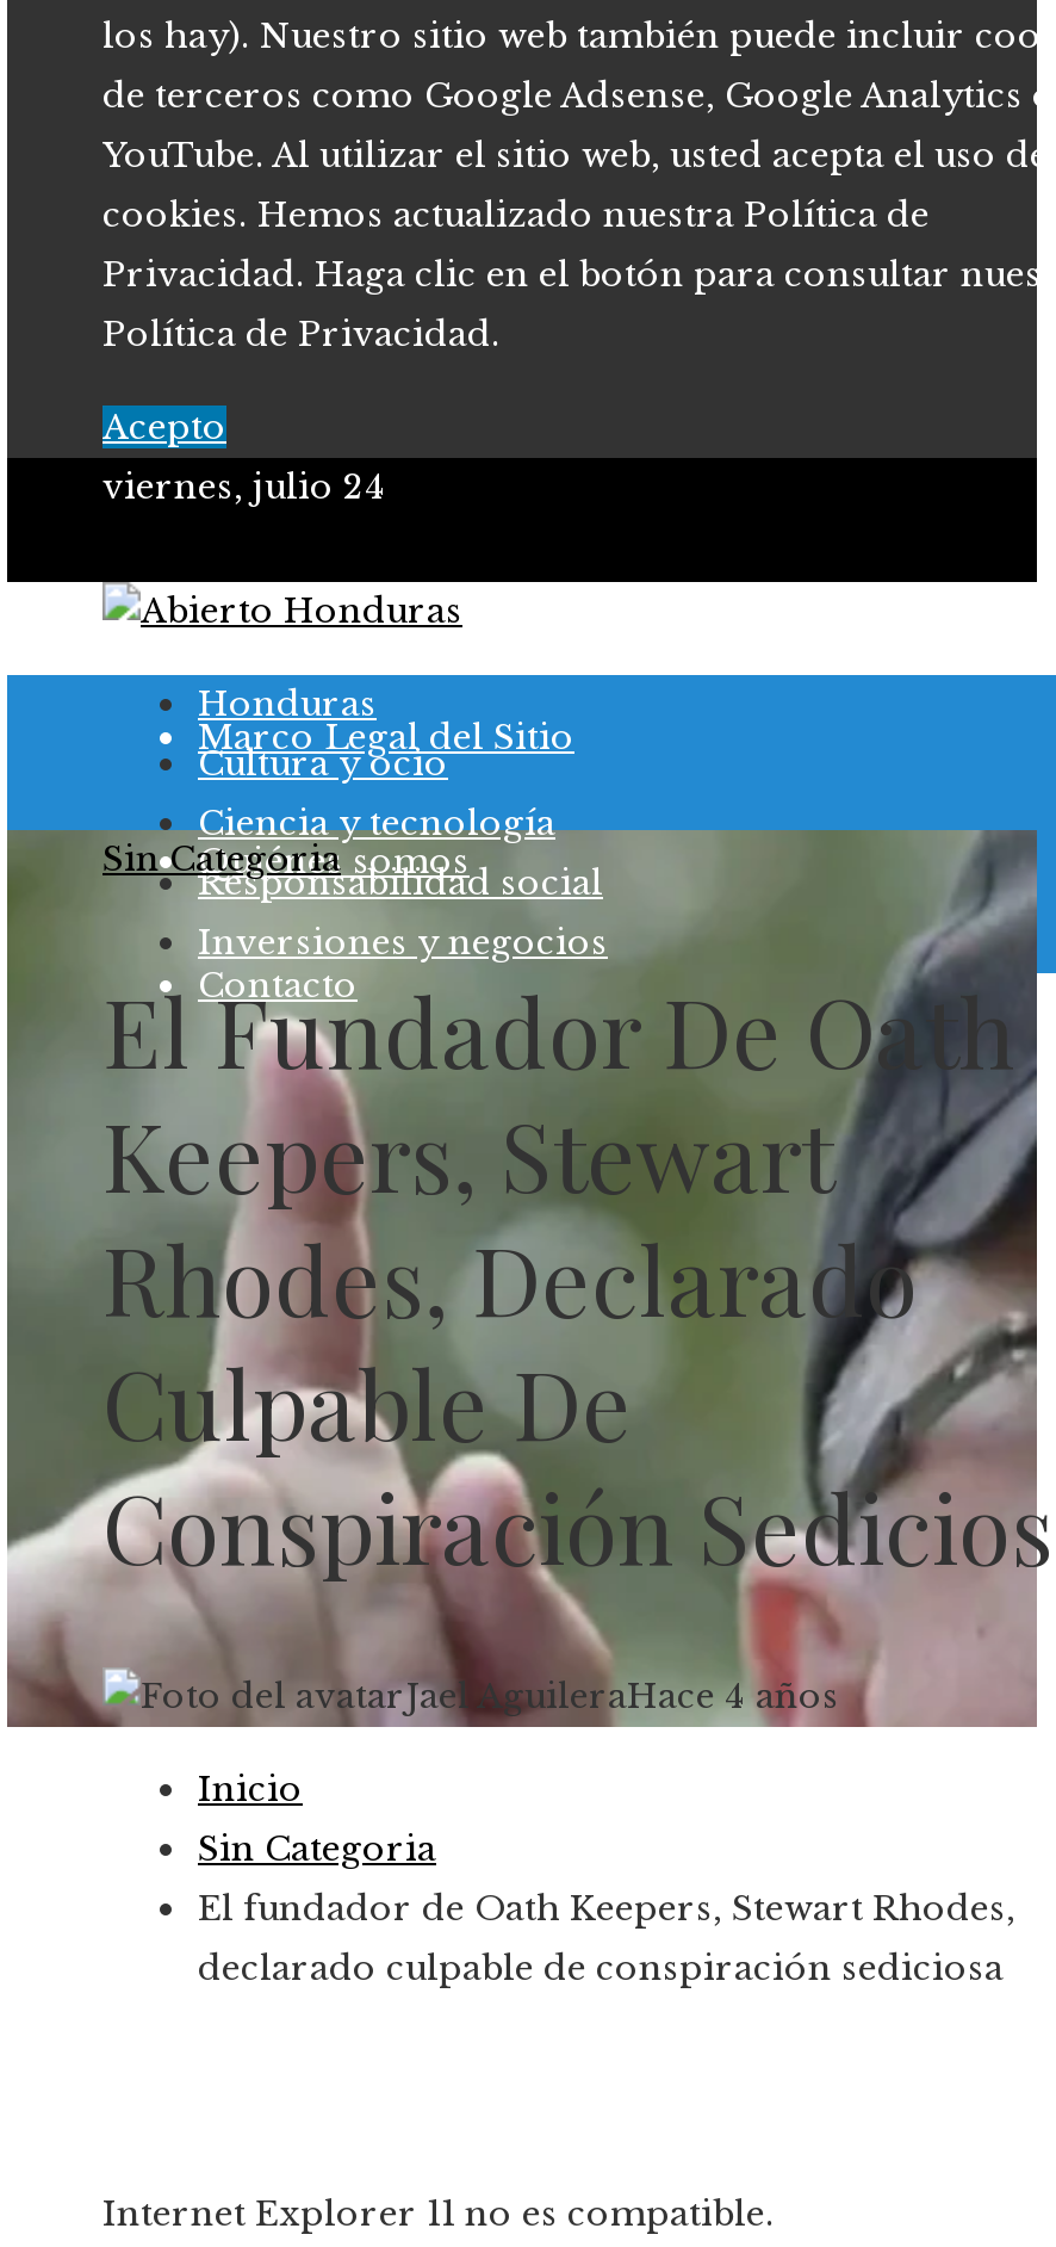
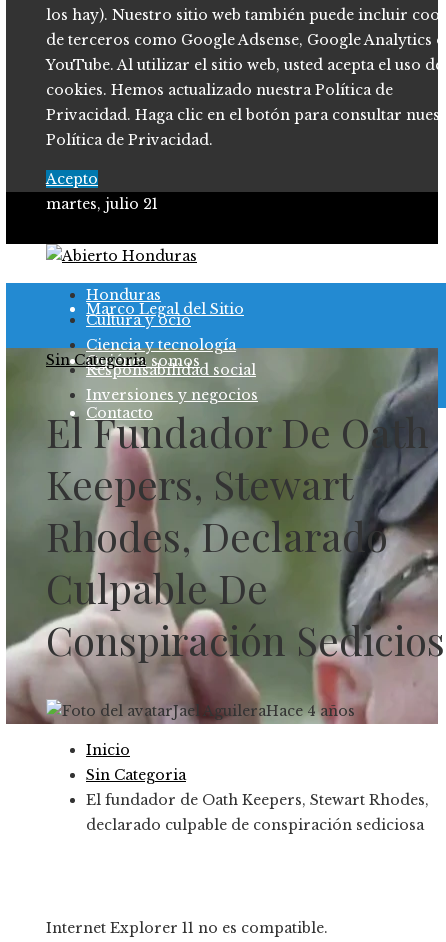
[103,465,386,508] viernes, julio 24 -> [46,195,158,213] martes, julio 21

